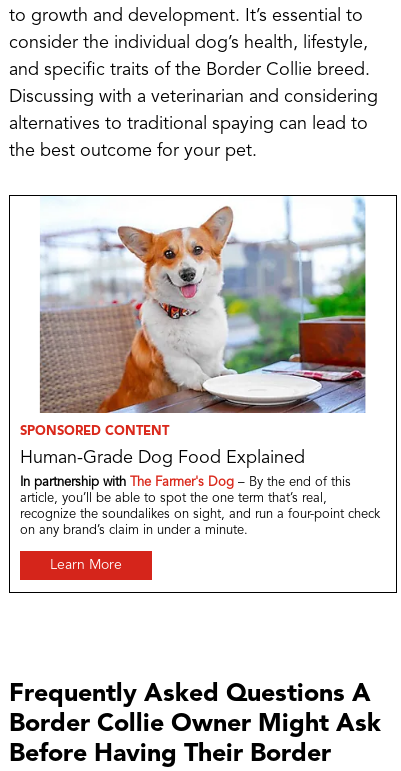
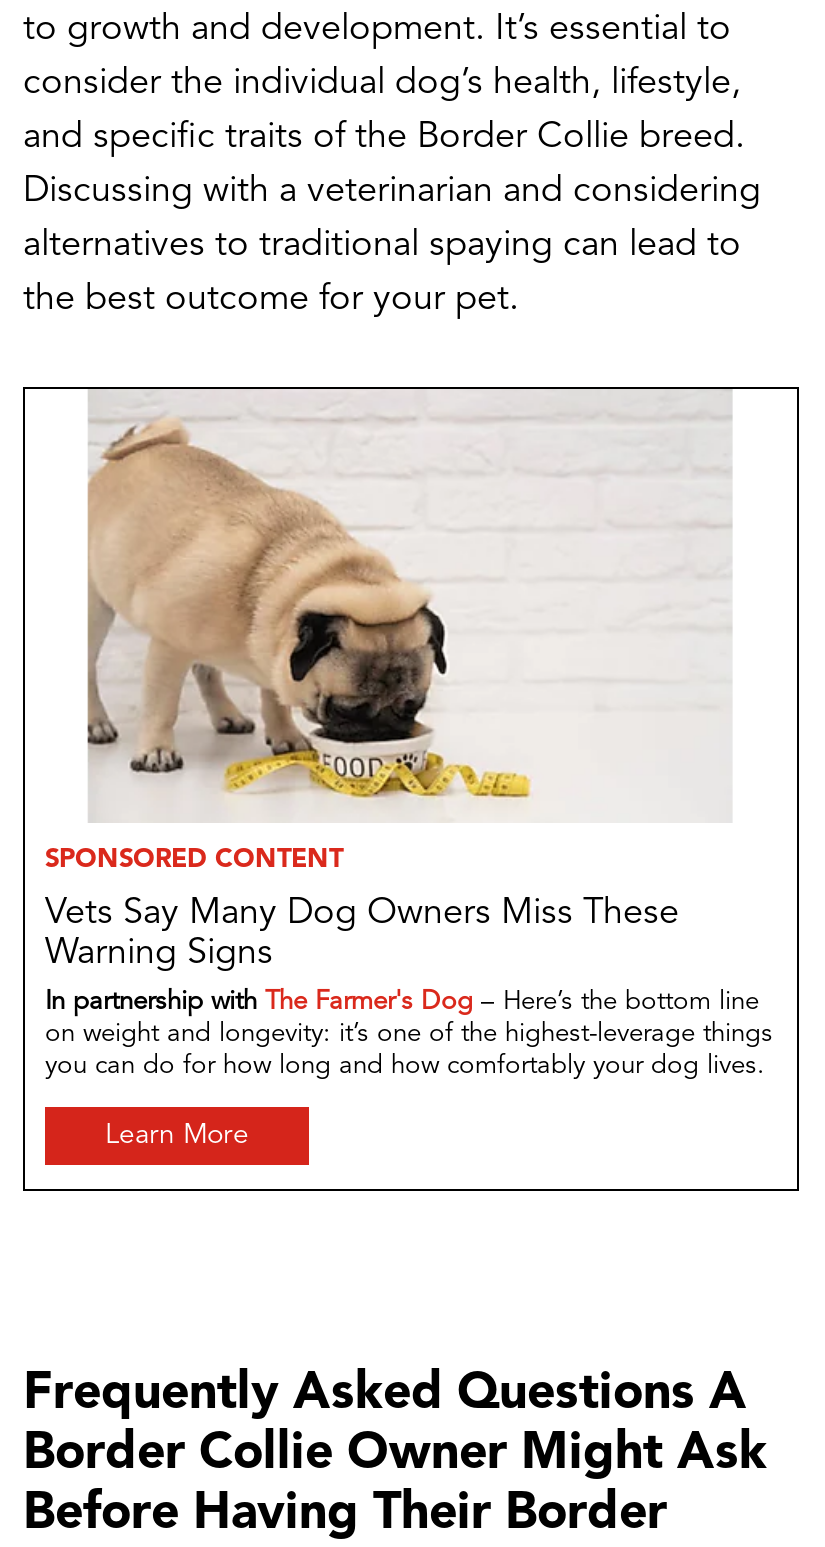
[20,197,367,467] [image] | Human-Grade Dog Food Explained -> [45,391,737,971] [image] | Vets Say Many Dog Owners Miss These | Warning Signs
[20,476,380,537] In partnership with The Farmer's Dog – By the end of this | article, you’ll be able to spot the one term that’s real, | recognize the soundalikes on sight, and run a four-point check | on any brand’s claim in under a minute. -> [45,989,773,1079] In partnership with The Farmer's Dog – Here’s the bottom line | on weight and longevity: it’s one of the highest-leverage things | you can do for how long and how comfortably your dog lives.

